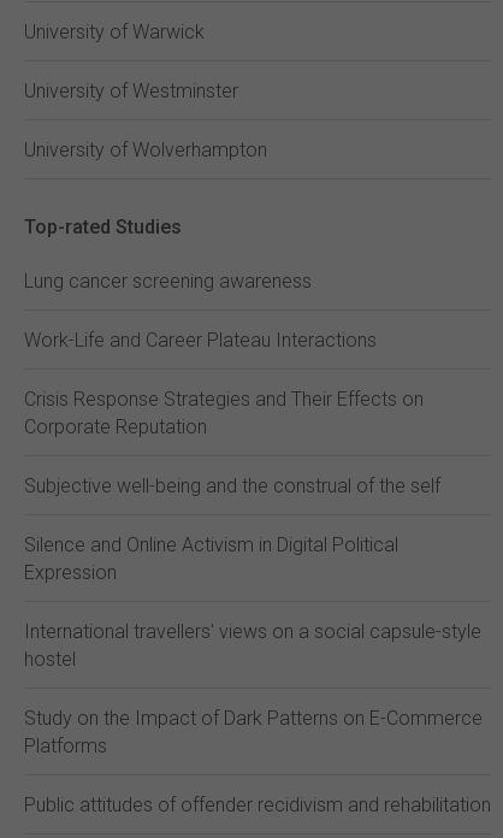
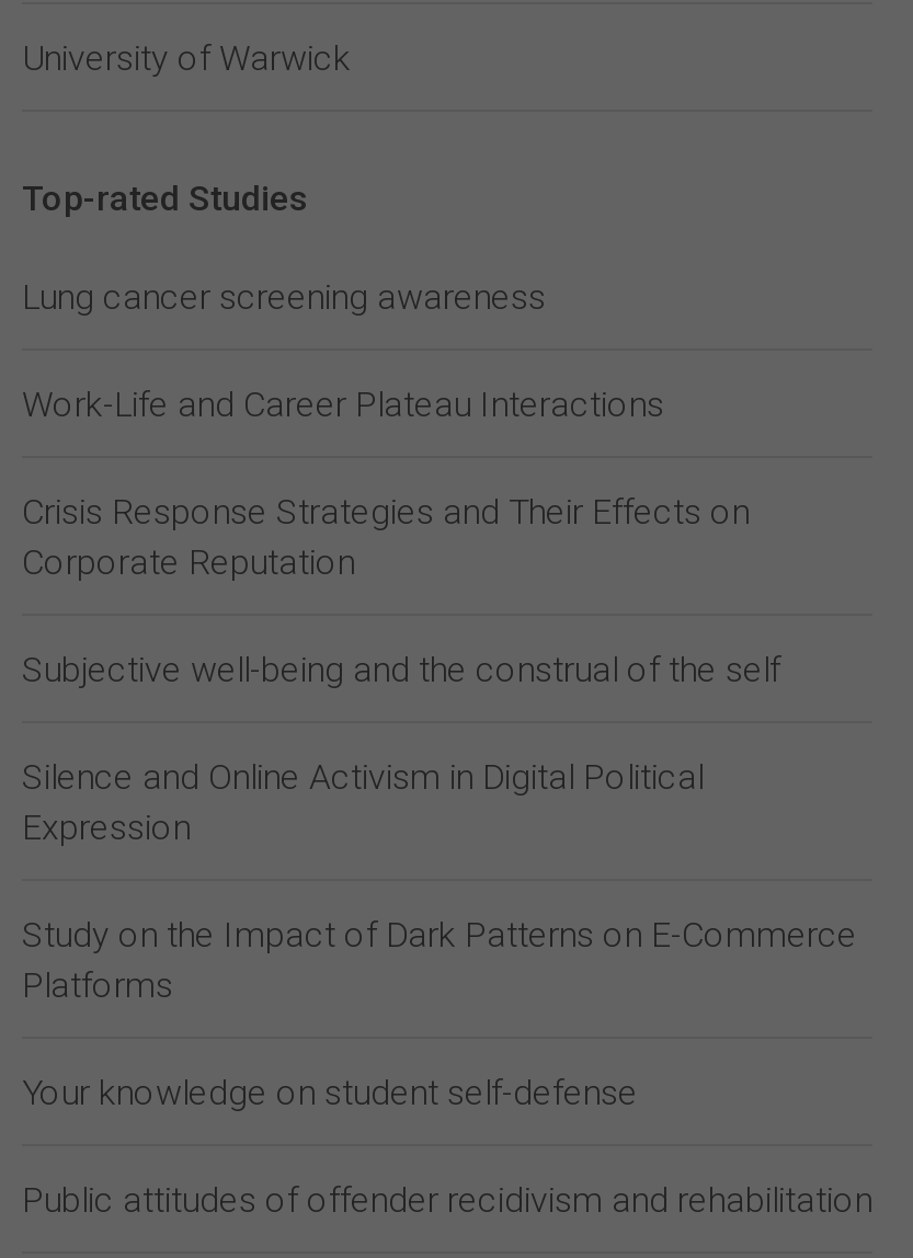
[24,79,267,161] University of Westminster | University of Wolverhampton -> none
[24,620,481,671] International travellers' views on a social capsule-style | hostel -> none
moved [24,707,483,757] -> [22,914,857,1006]: Study on the Impact of Dark Patterns on E-Commerce | Platforms
none -> [22,1072,638,1113] Your knowledge on student self-defense

